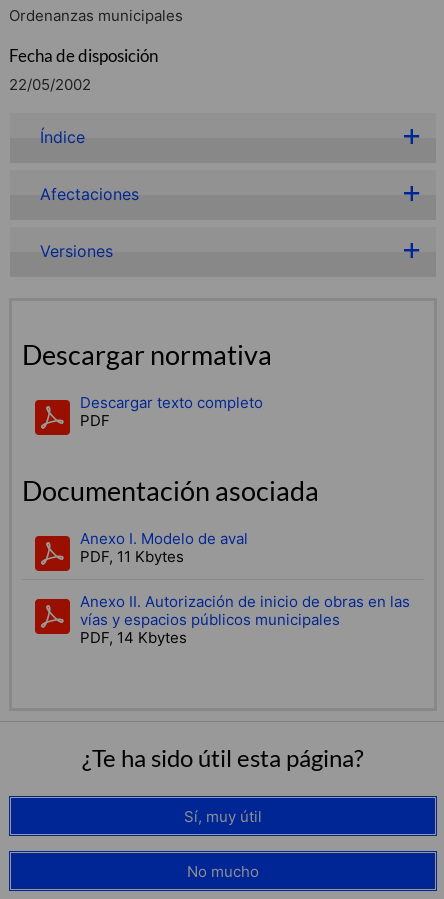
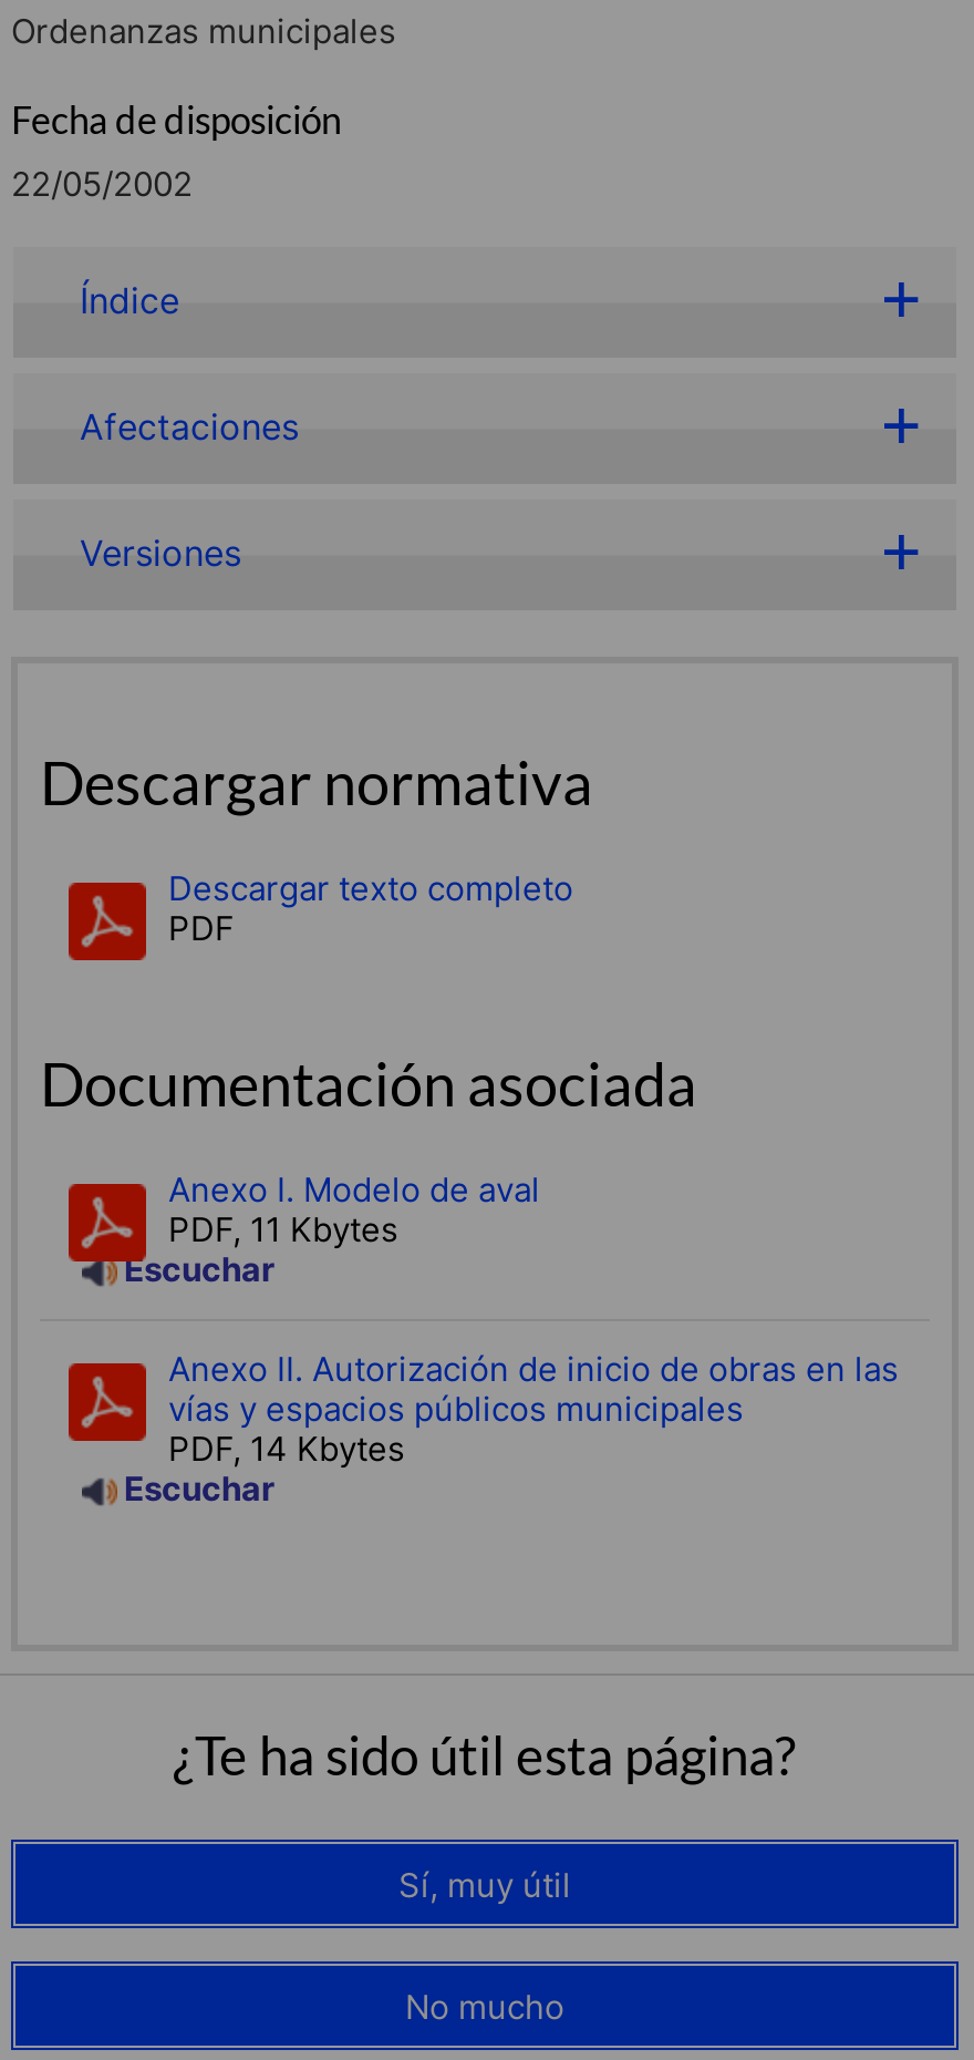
none -> [117,1249,274,1291] Escuchar
none -> [117,1469,274,1511] Escuchar

